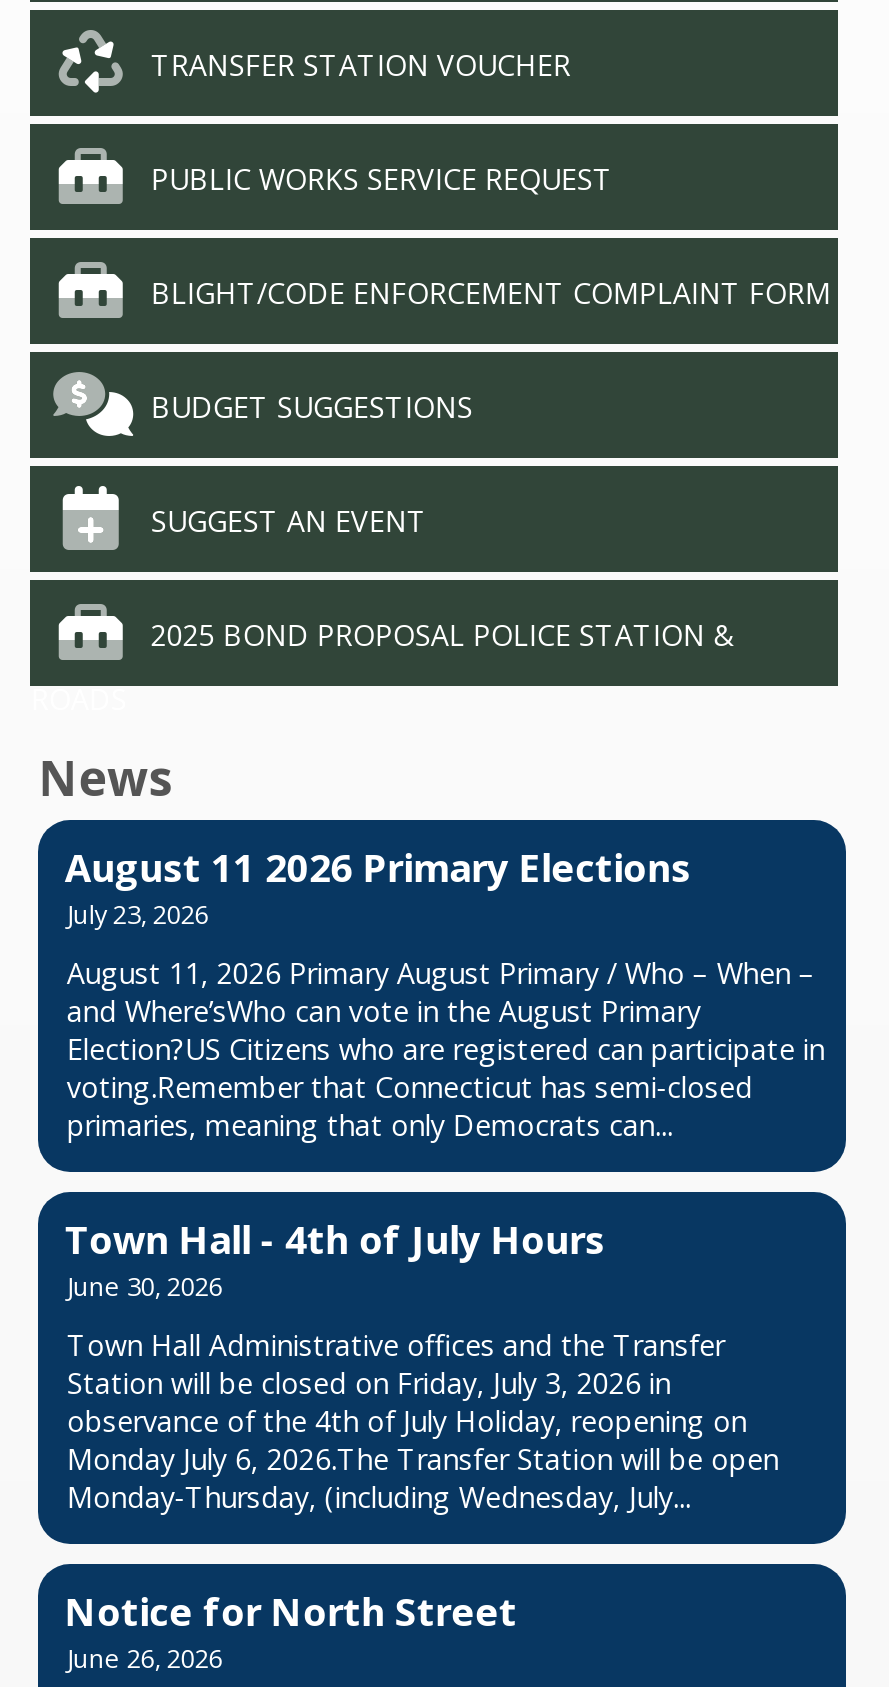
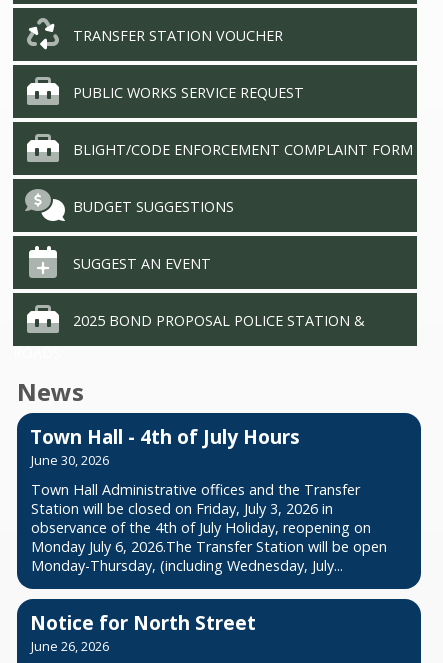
[65,841,825,1145] August 11 2026 Primary Elections | July 23, 2026 | August 11, 2026 Primary August Primary / Who – When – | and Where’sWho can vote in the August Primary | Election?US Citizens who are registered can participate in | voting.Remember that Connecticut has semi-closed | primaries, meaning that only Democrats can... -> none

